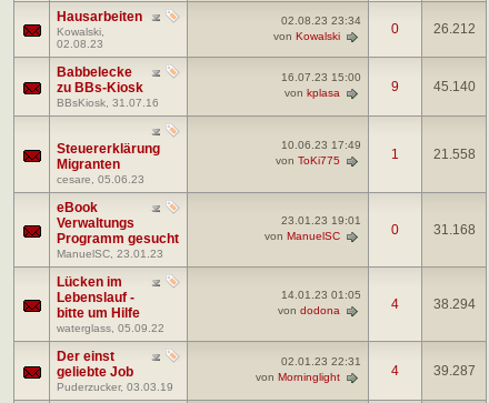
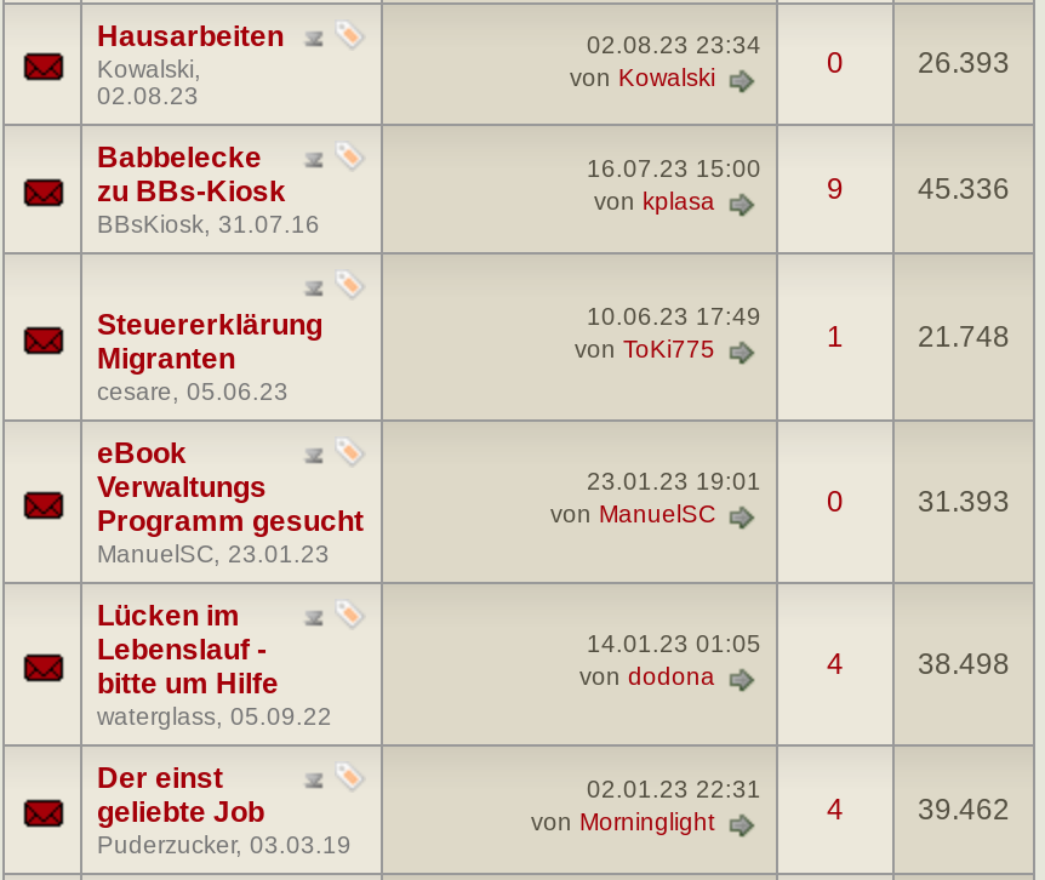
[433,21,475,36] 26.212 -> [918,45,1010,79] 26.393
[433,78,475,94] 45.140 -> [918,171,1010,205] 45.336
[433,146,475,162] 21.558 -> [918,319,1010,353] 21.748
[433,222,475,237] 31.168 -> [918,484,1010,518] 31.393
[433,296,475,312] 38.294 -> [918,646,1010,680] 38.498
[433,363,475,378] 39.287 -> [918,792,1010,826] 39.462

